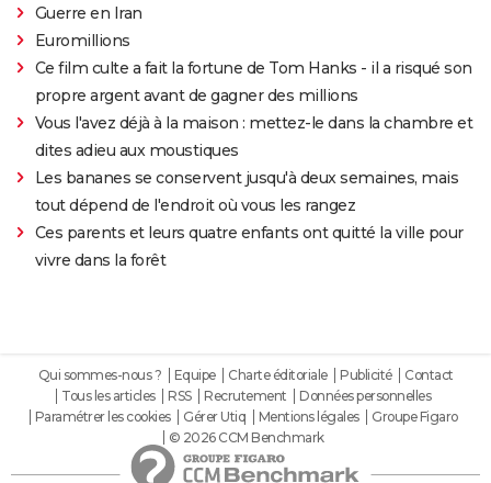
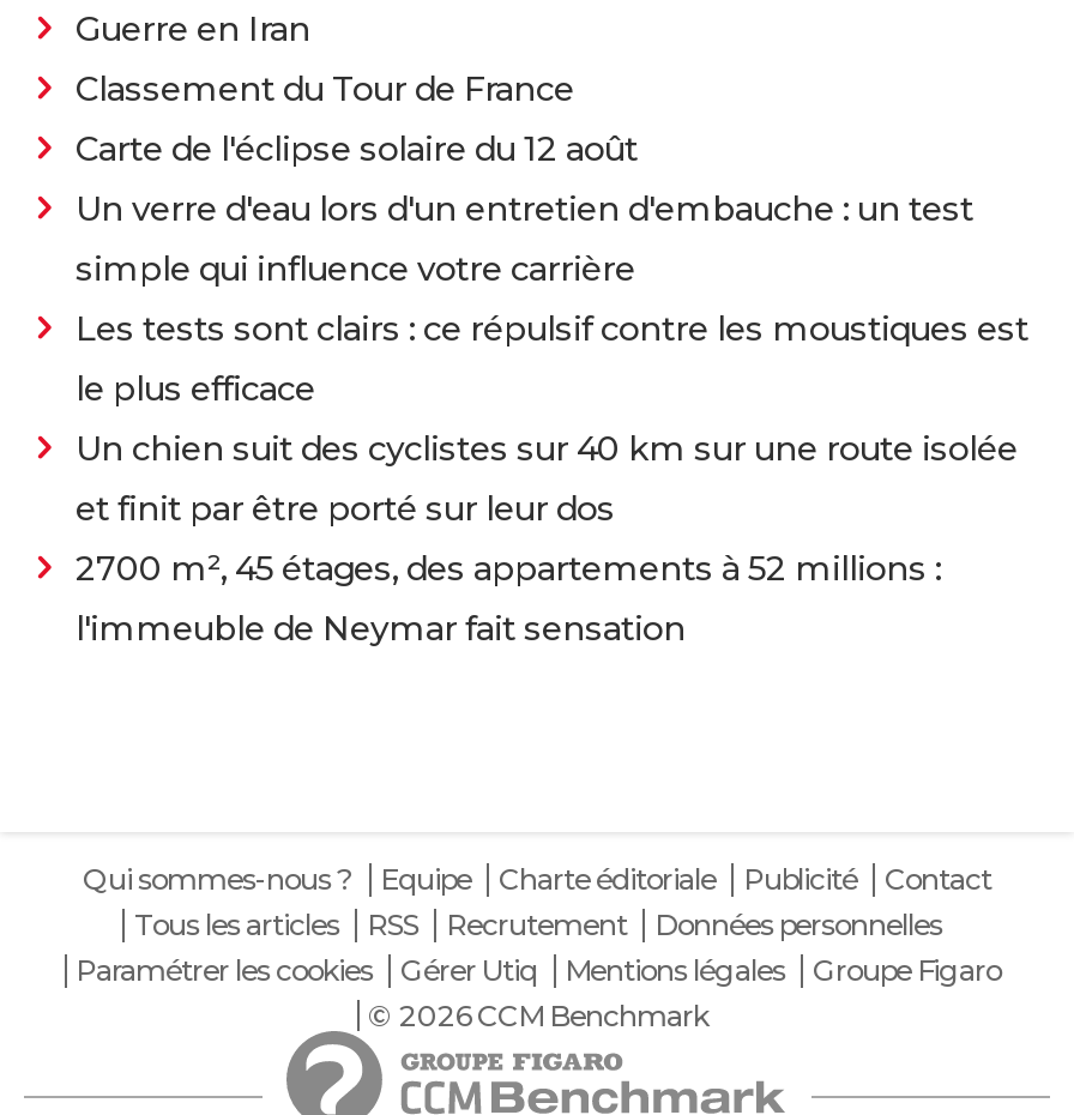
[35,31,472,270] Euromillions | Ce film culte a fait la fortune de Tom Hanks - il a risqué son | propre argent avant de gagner des millions | Vous l'avez déjà à la maison : mettez-le dans la chambre et | dites adieu aux moustiques | Les bananes se conservent jusqu'à deux semaines, mais | tout dépend de l'endroit où vous les rangez | Ces parents et leurs quatre enfants ont quitté la ville pour | vivre dans la forêt -> [76,68,1028,651] Classement du Tour de France | Carte de l'éclipse solaire du 12 août | Un verre d'eau lors d'un entretien d'embauche : un test | simple qui influence votre carrière | Les tests sont clairs : ce répulsif contre les moustiques est | le plus efficace | Un chien suit des cyclistes sur 40 km sur une route isolée | et finit par être porté sur leur dos | 2700 m², 45 étages, des appartements à 52 millions : | l'immeuble de Neymar fait sensation

